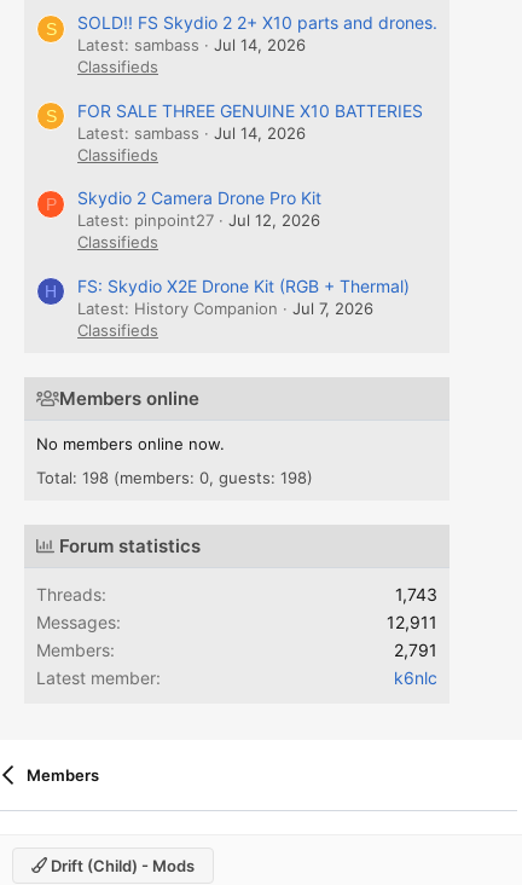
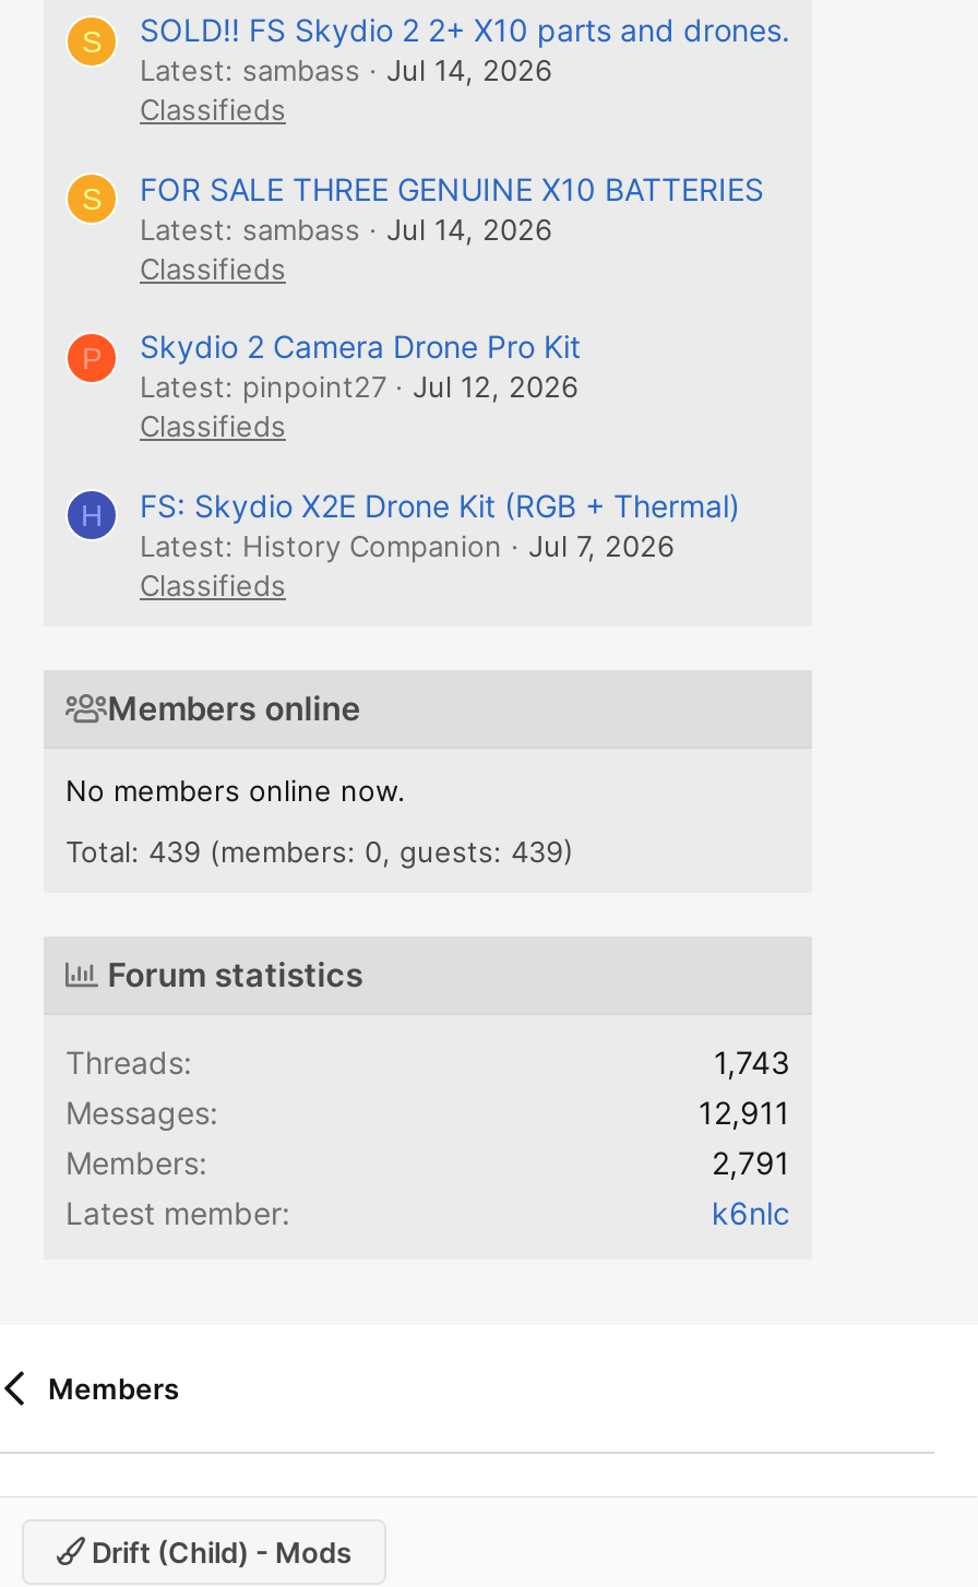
[36,468,313,487] Total: 198 (members: 0, guests: 198) -> [65,833,574,868] Total: 439 (members: 0, guests: 439)

